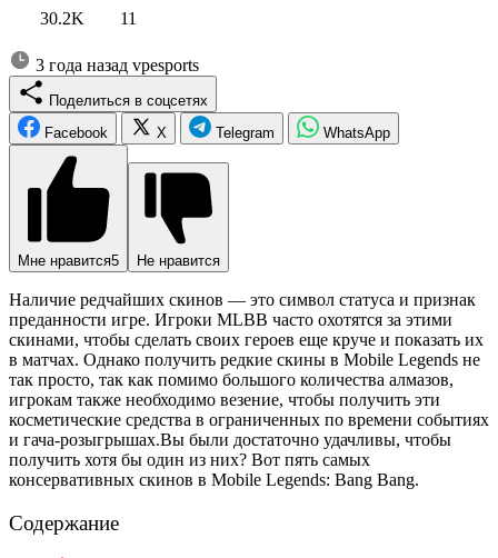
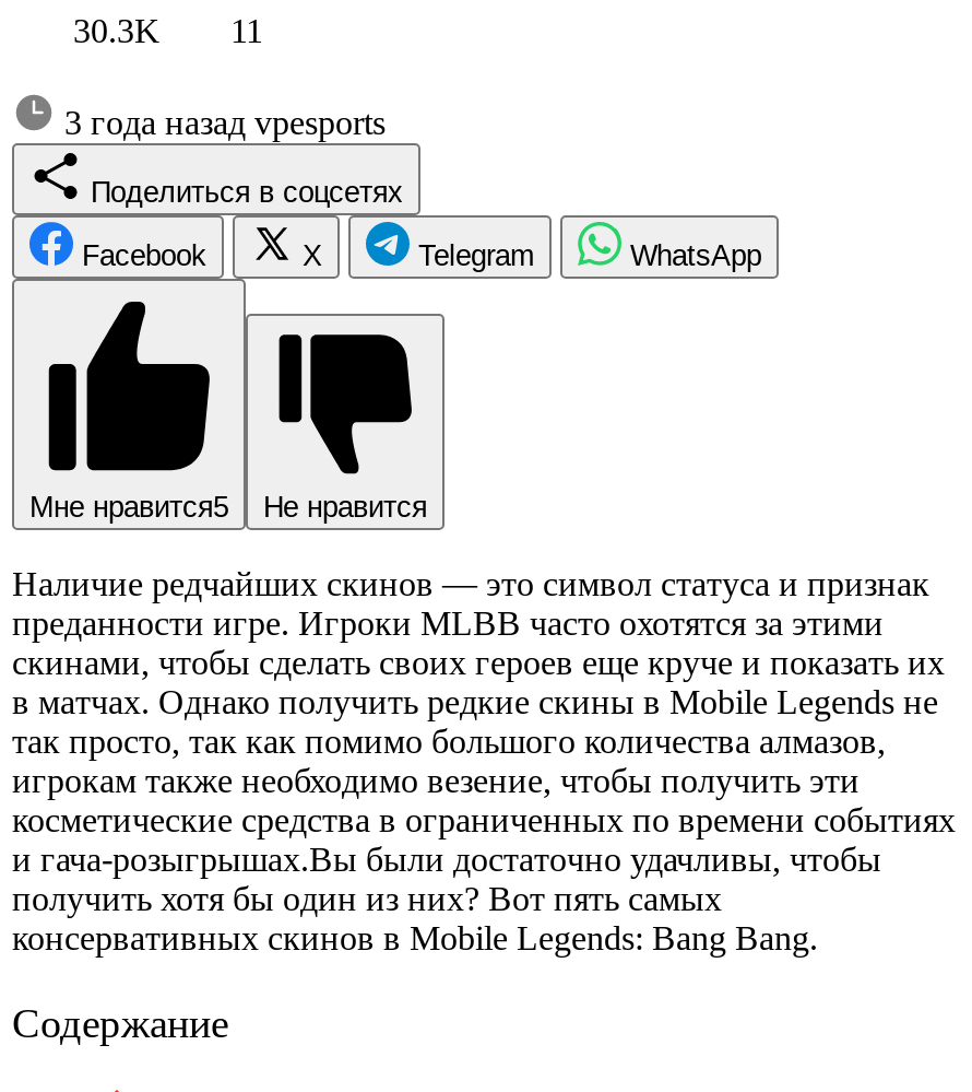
[36,8,137,27] 30.2K 11 -> [64,11,263,48] 30.3K 11

